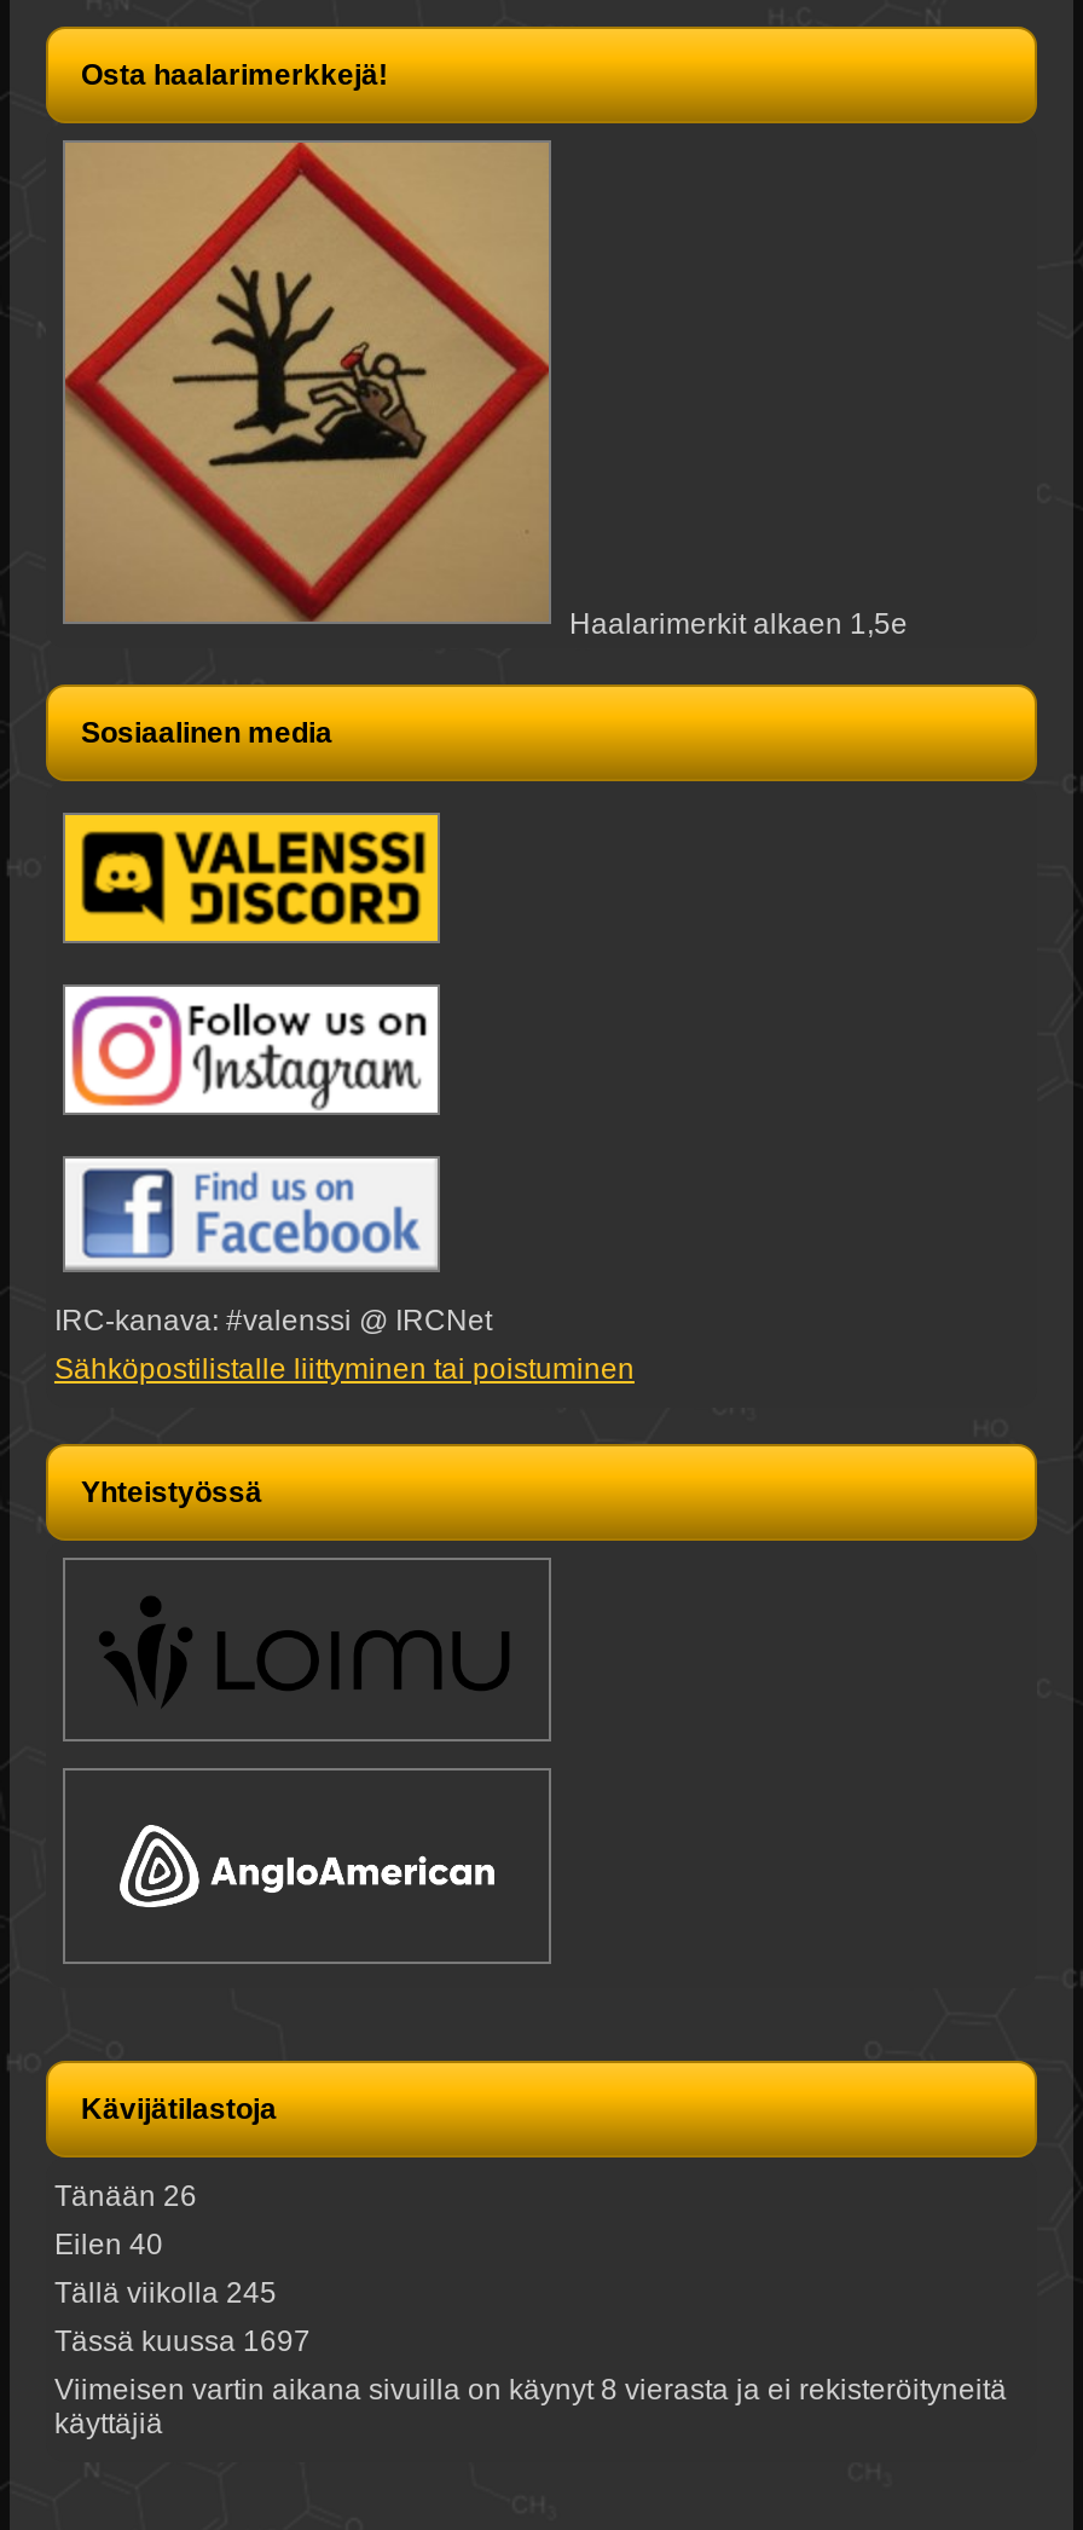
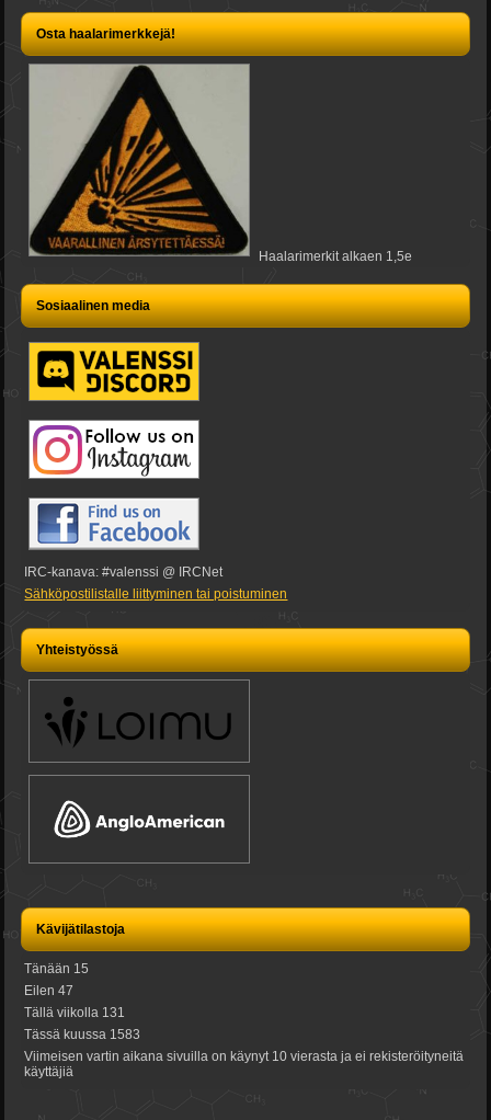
[63,143,551,624] [image] -> [30,65,249,255] [image]
[54,2180,197,2213] Tänään 26 -> [25,961,89,977] Tänään 15
[54,2228,163,2262] Eilen 40 -> [25,983,74,998] Eilen 47
[54,2276,277,2310] Tällä viikolla 245 -> [25,1005,125,1020] Tällä viikolla 131
[54,2325,311,2359] Tässä kuussa 1697 -> [25,1027,141,1042] Tässä kuussa 1583
[54,2373,1007,2407] Viimeisen vartin aikana sivuilla on käynyt 8 vierasta ja ei rekisteröityneitä -> [25,1049,464,1064] Viimeisen vartin aikana sivuilla on käynyt 10 vierasta ja ei rekisteröityneitä

